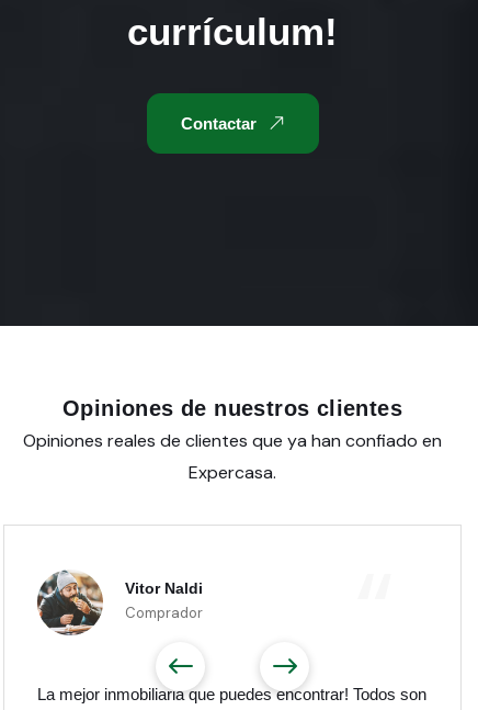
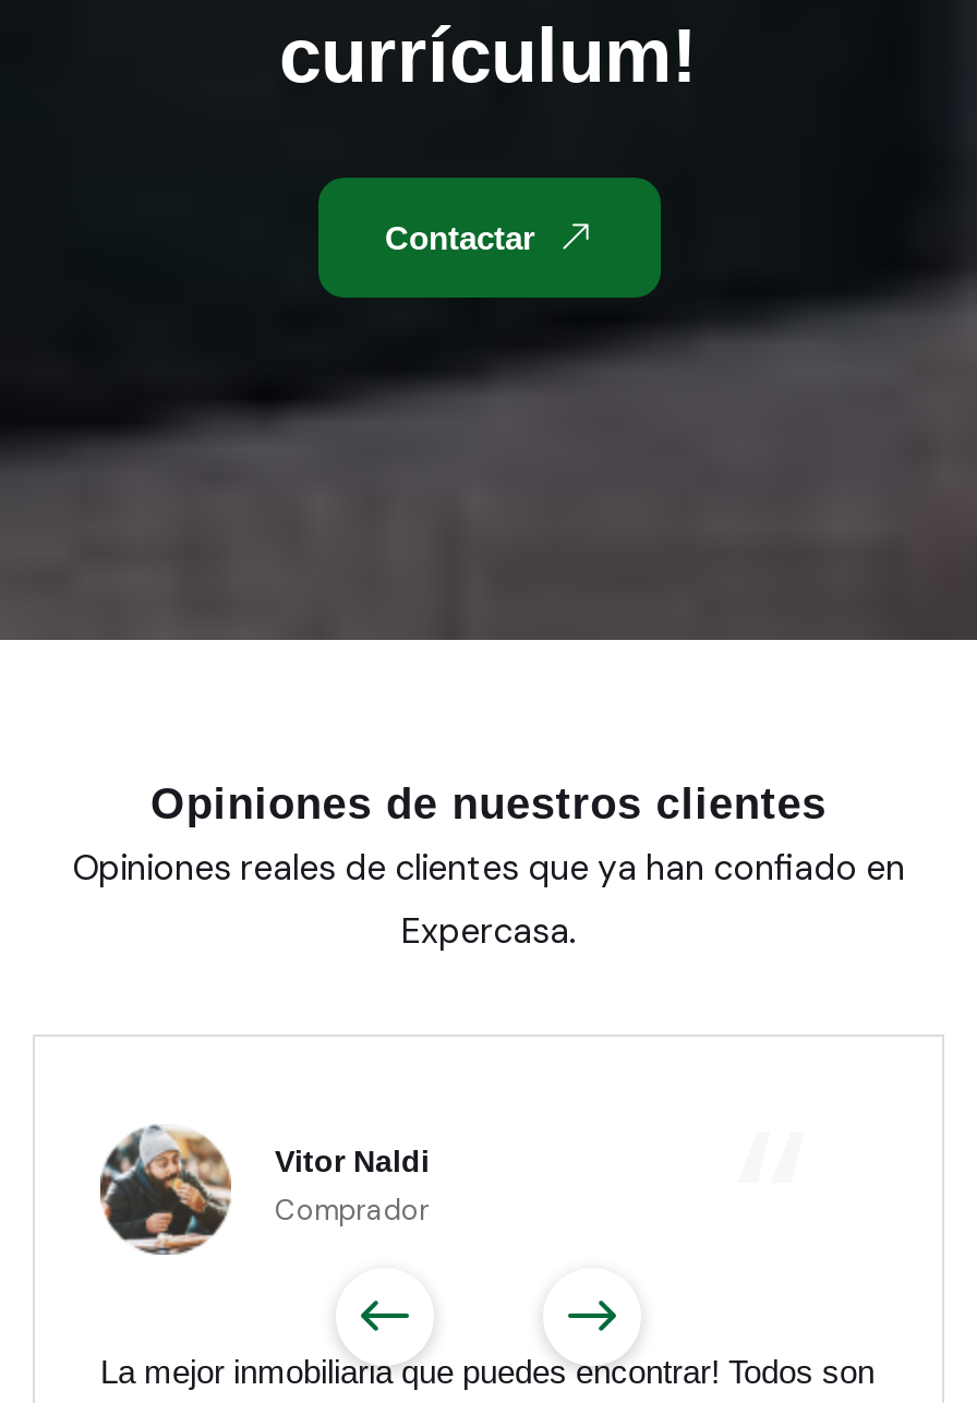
none -> [7,280,970,640] [image]

